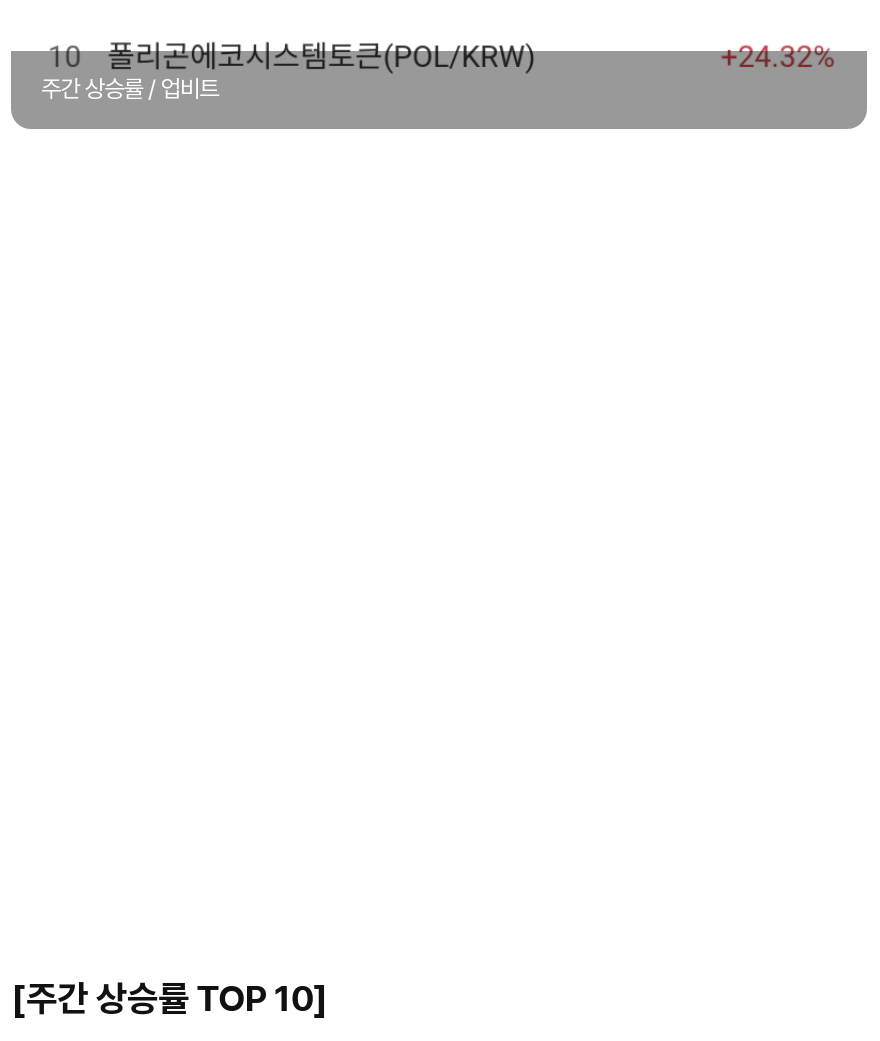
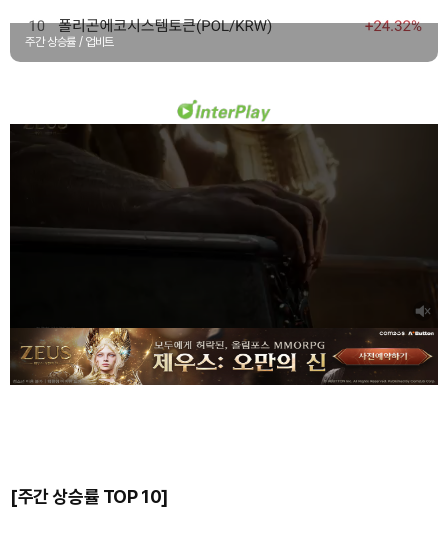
none -> [9,99,439,386] [image]

